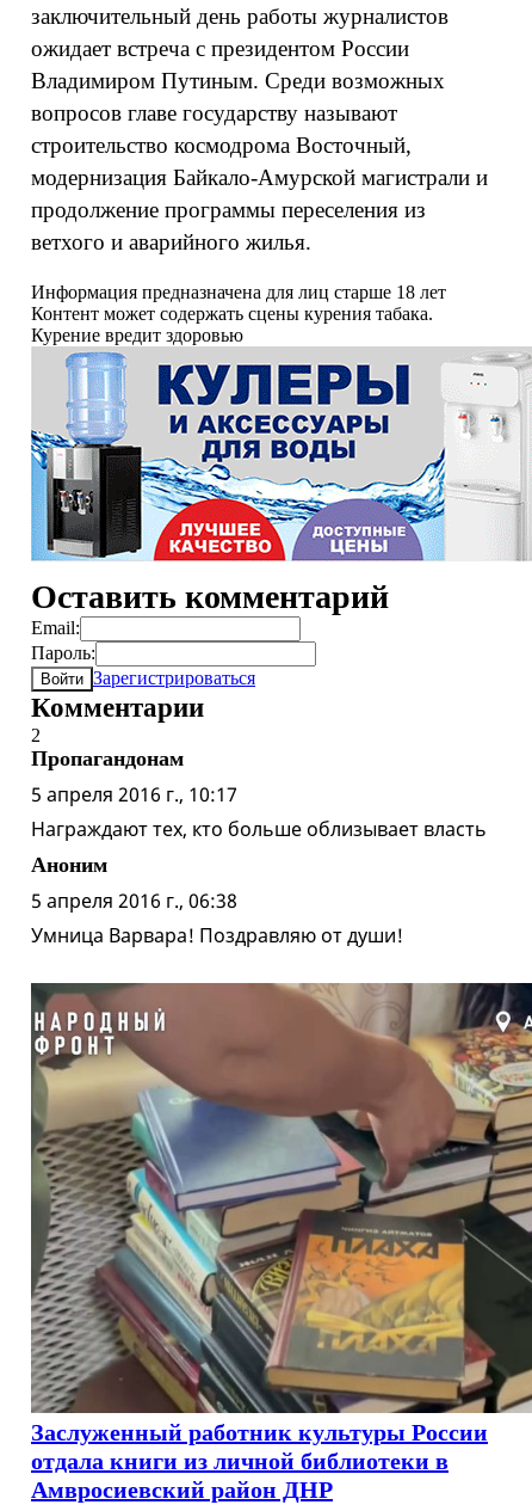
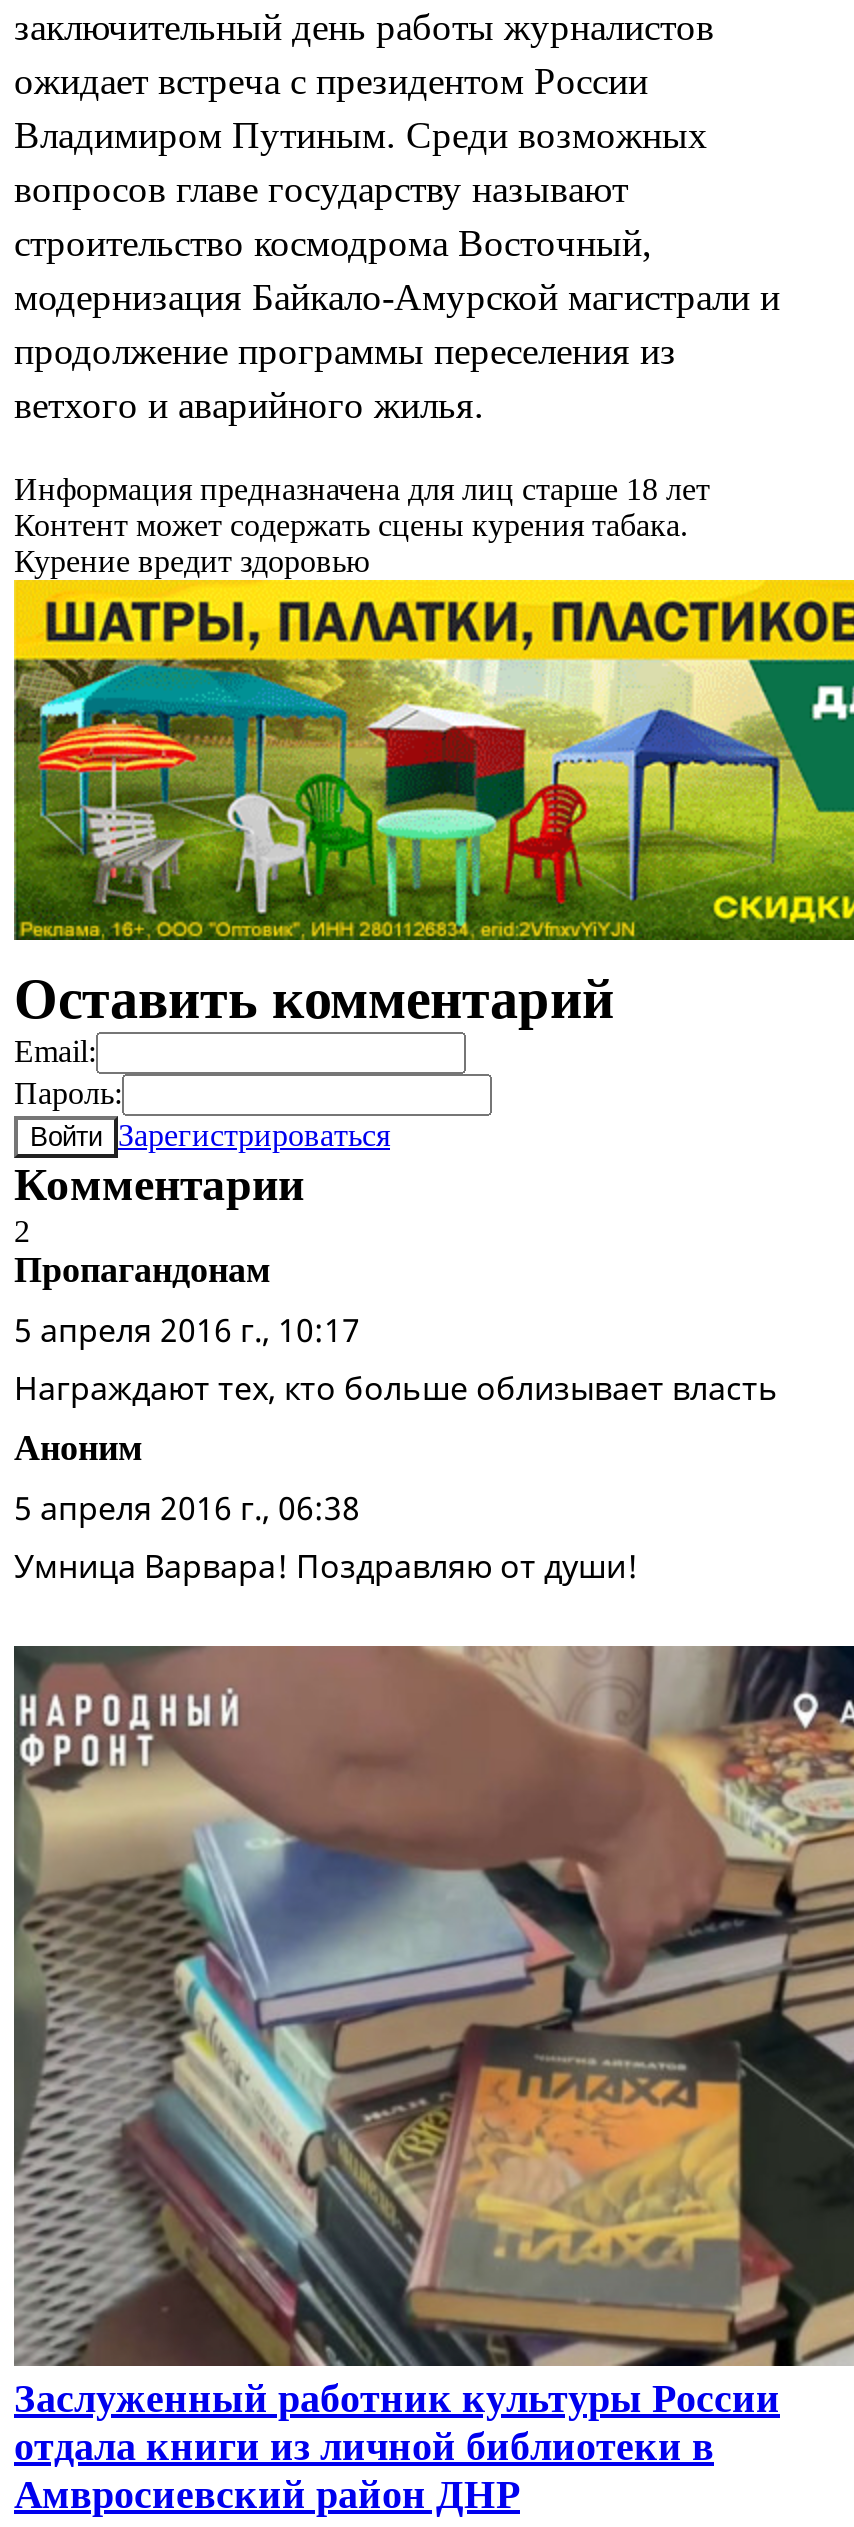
[30,346,528,561] [image] -> [12,578,848,942] [image]

